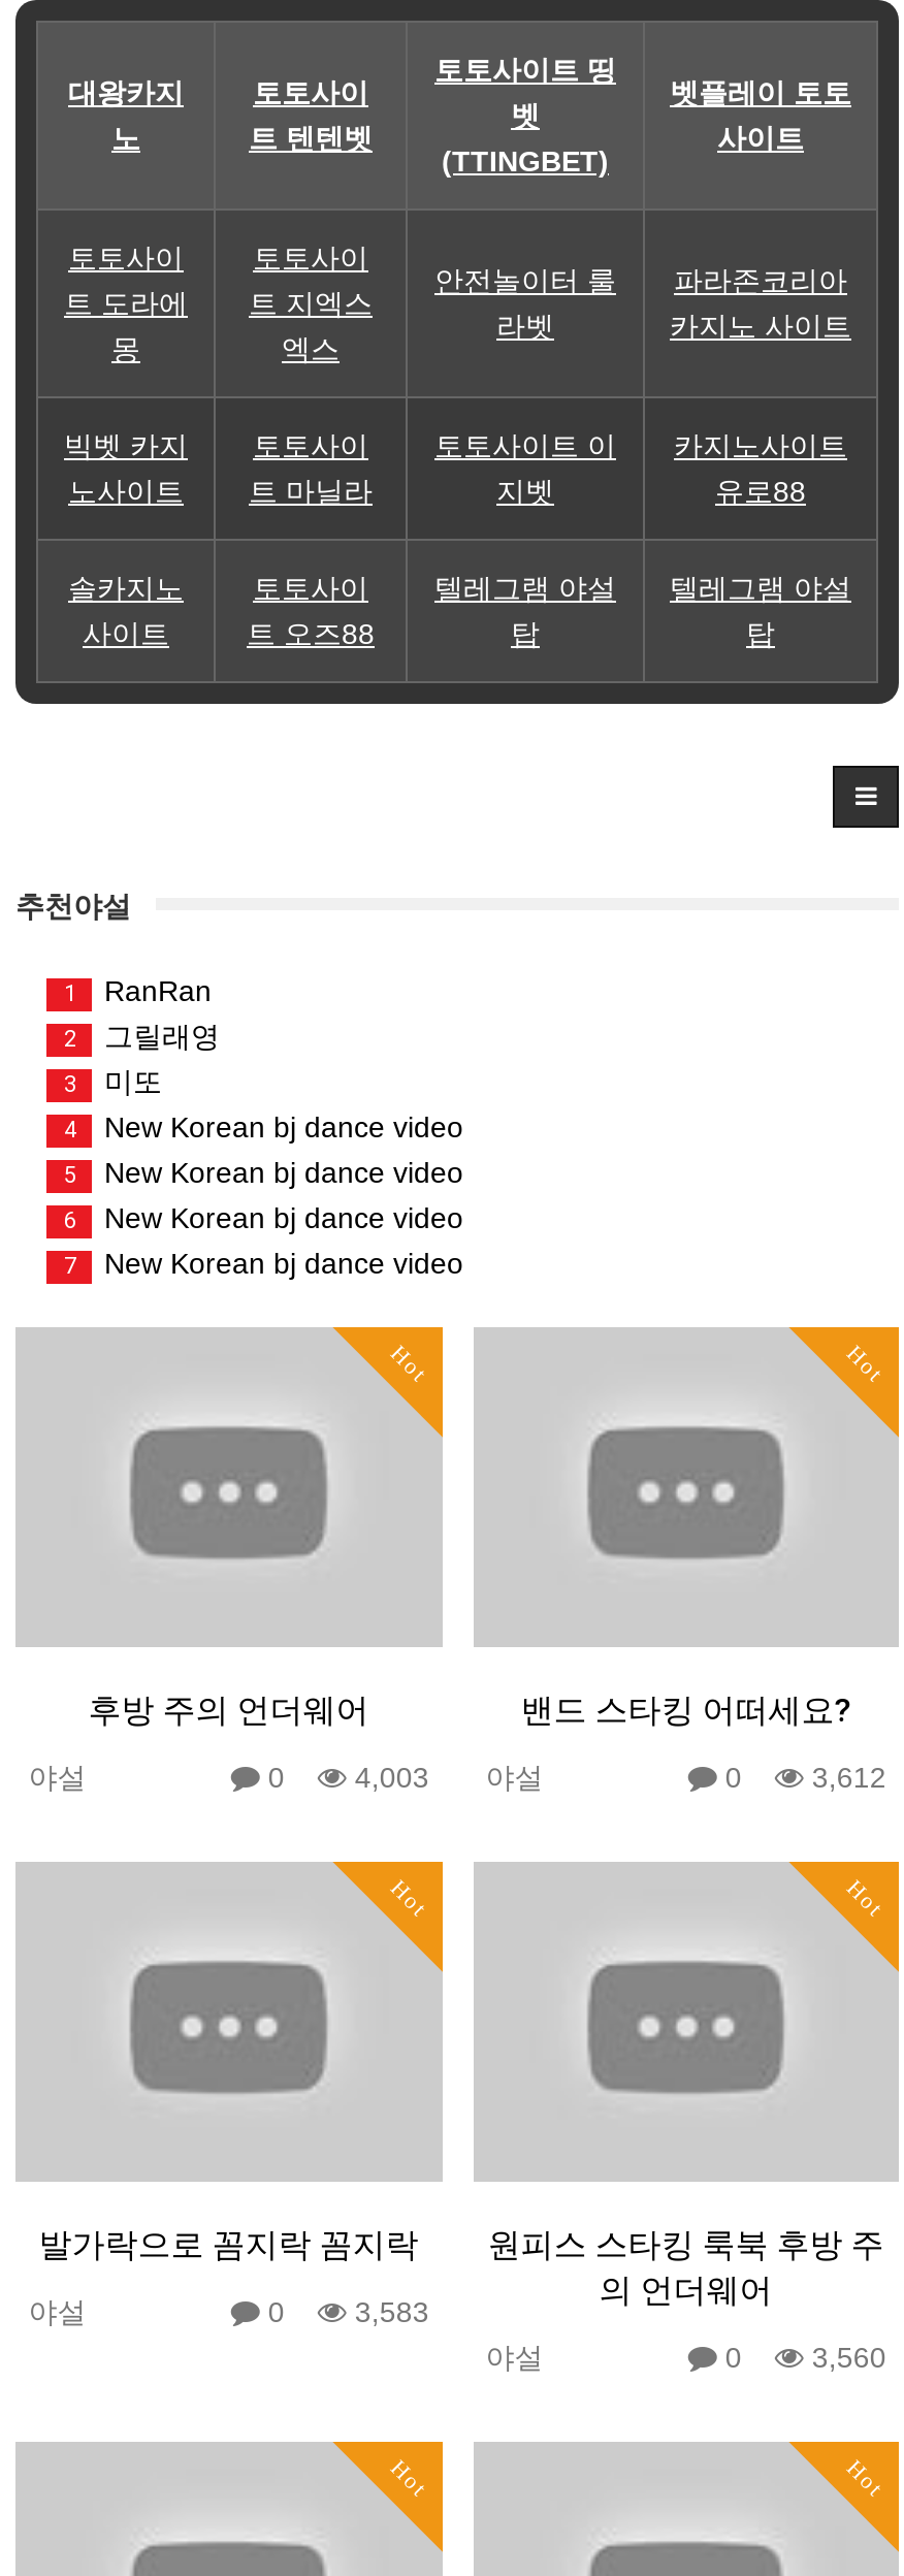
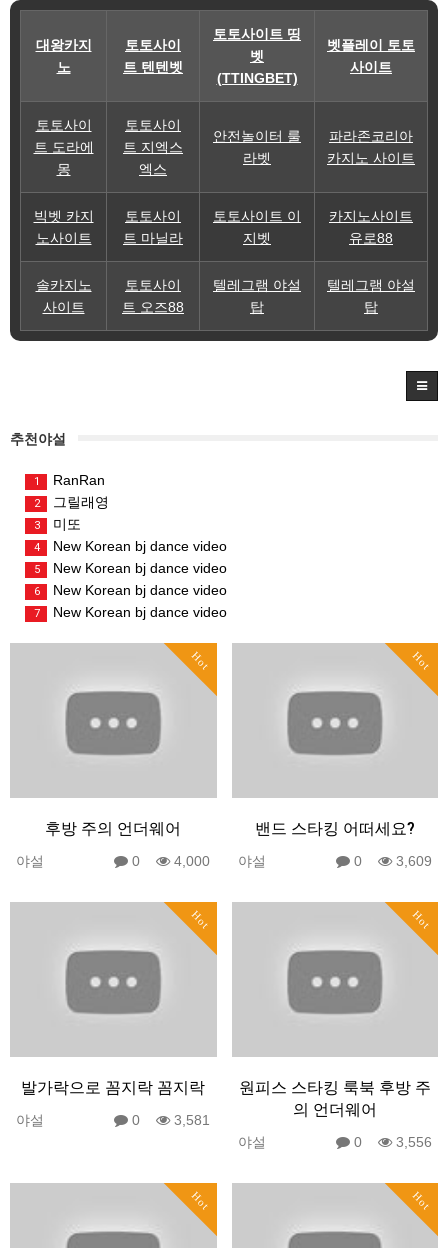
[260,1760,543,1793] 0 4,003 야설 -> [128,853,266,869] 0 4,000 야설
[717,1760,886,1793] 0 3,612 -> [350,853,432,869] 0 3,609
[260,2295,429,2328] 0 3,583 -> [128,1112,210,1128] 0 3,581
[717,2341,886,2374] 0 3,560 -> [350,1134,432,1150] 0 3,556

